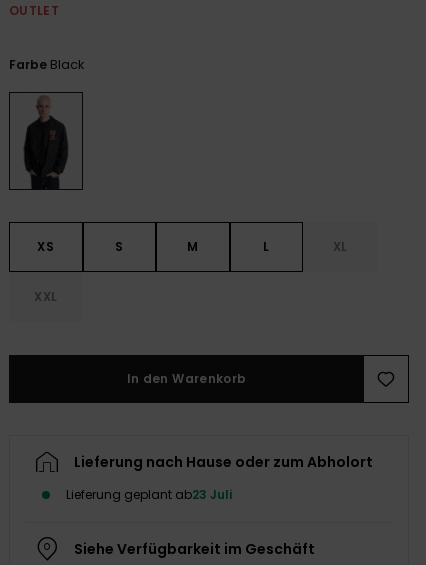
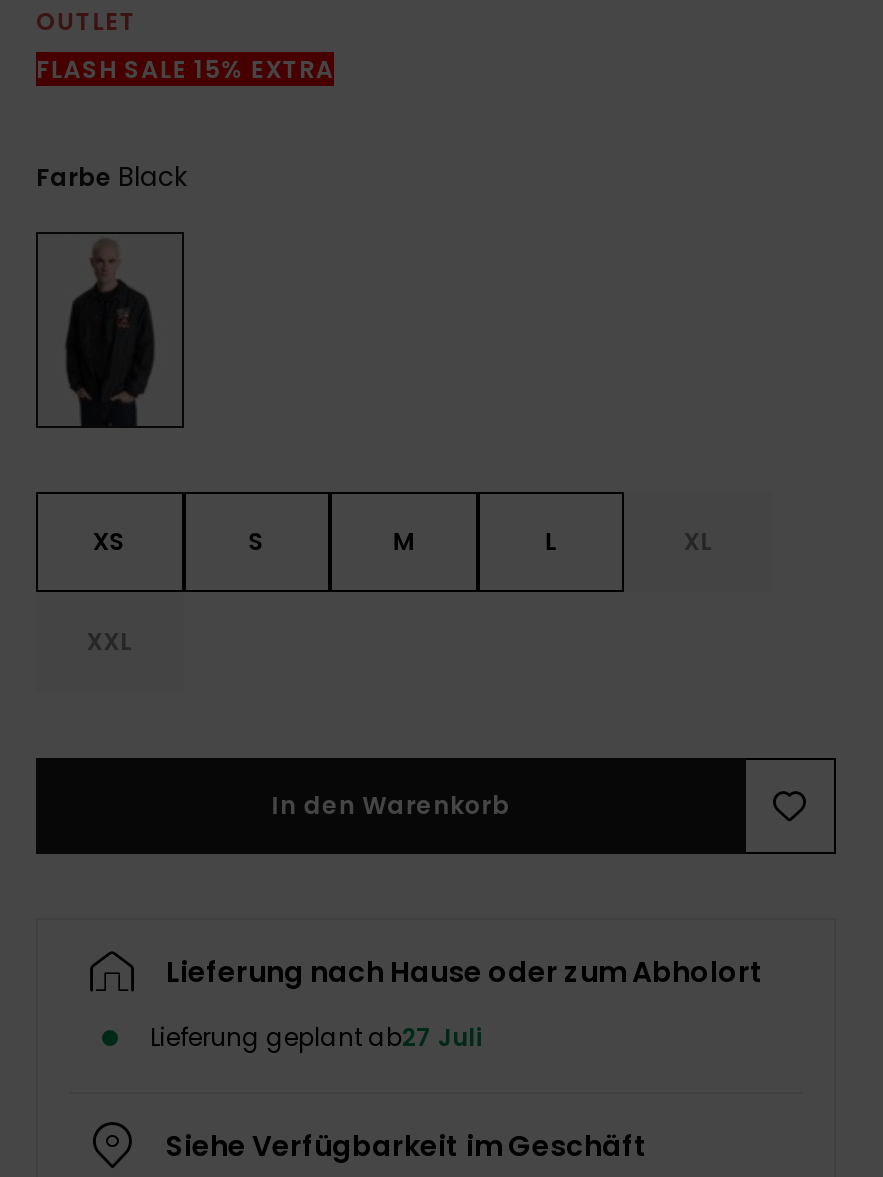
none -> [36,53,334,87] FLASH SALE 15% EXTRA
[66,486,232,503] Lieferung geplant ab23 Juli -> [150,1020,482,1054] Lieferung geplant ab27 Juli

